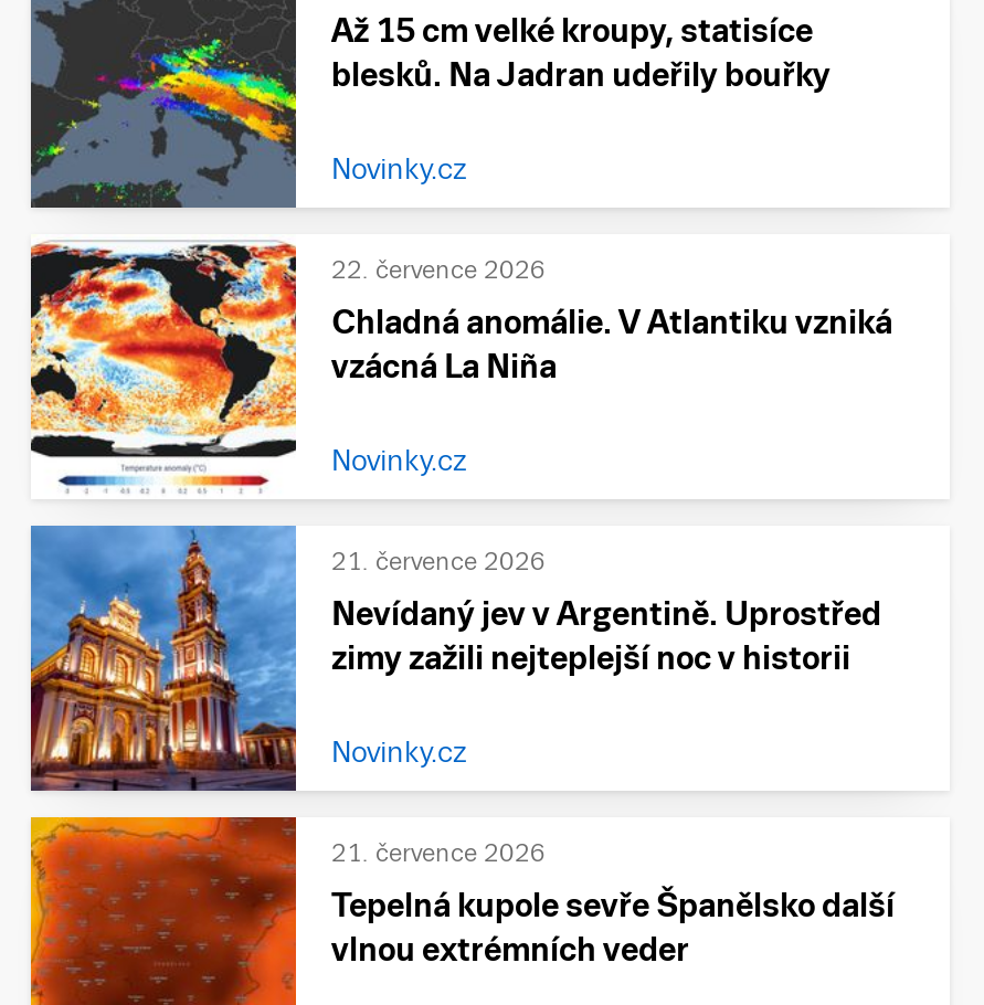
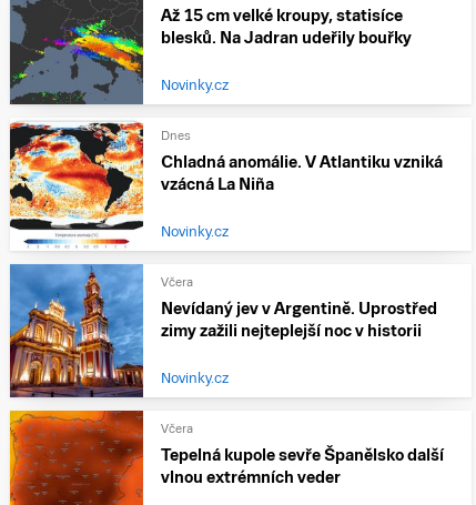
[331,256,546,283] 22. července 2026 -> [161,129,191,142] Dnes
[331,548,546,574] 21. července 2026 -> [161,275,193,289] Včera
[331,839,546,866] 21. července 2026 -> [161,422,193,435] Včera

